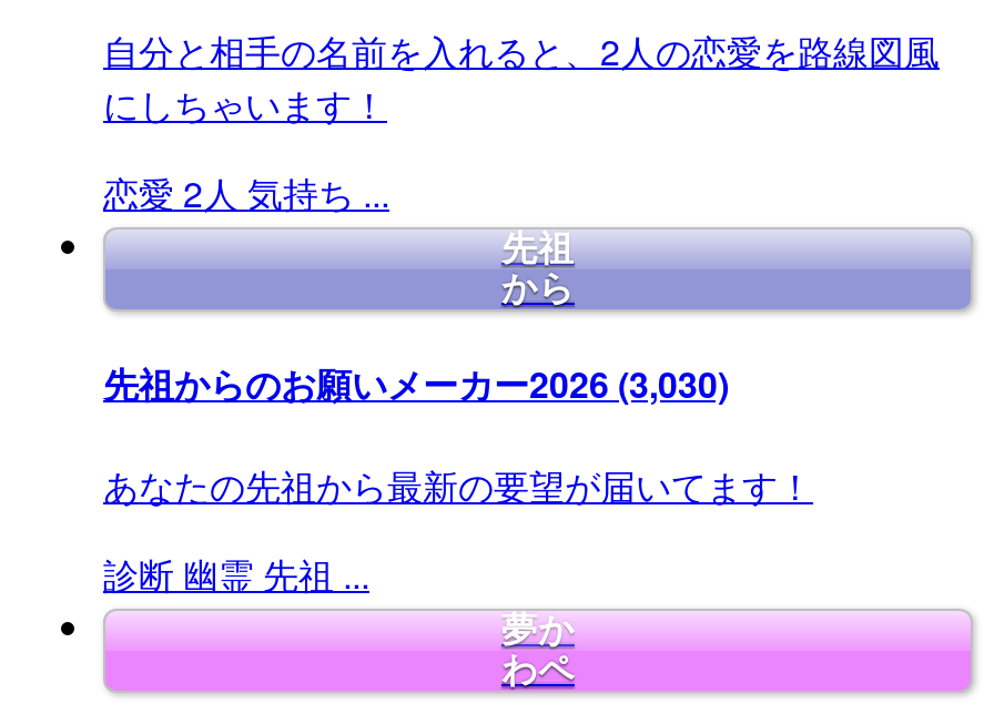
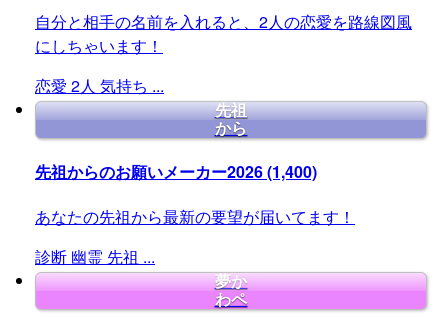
[103,359,729,410] 先祖からのお願いメーカー2026 (3,030) -> [35,160,317,183] 先祖からのお願いメーカー2026 (1,400)

